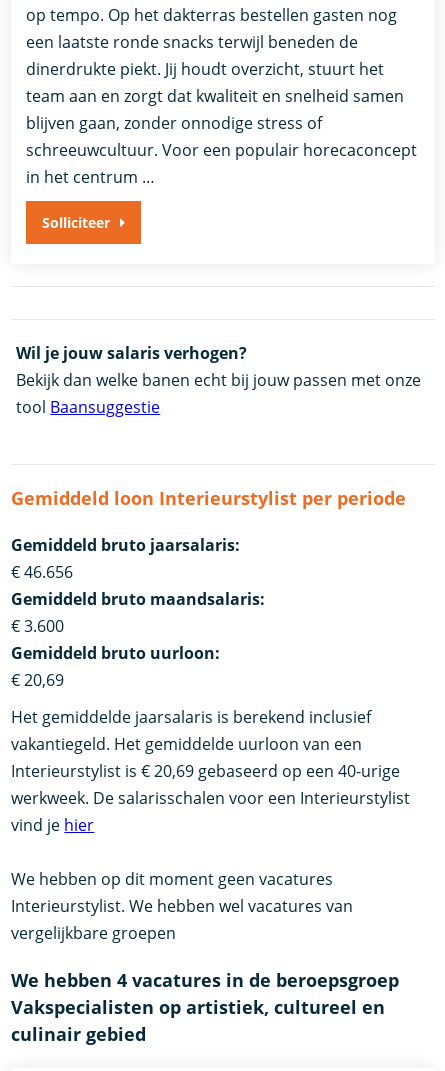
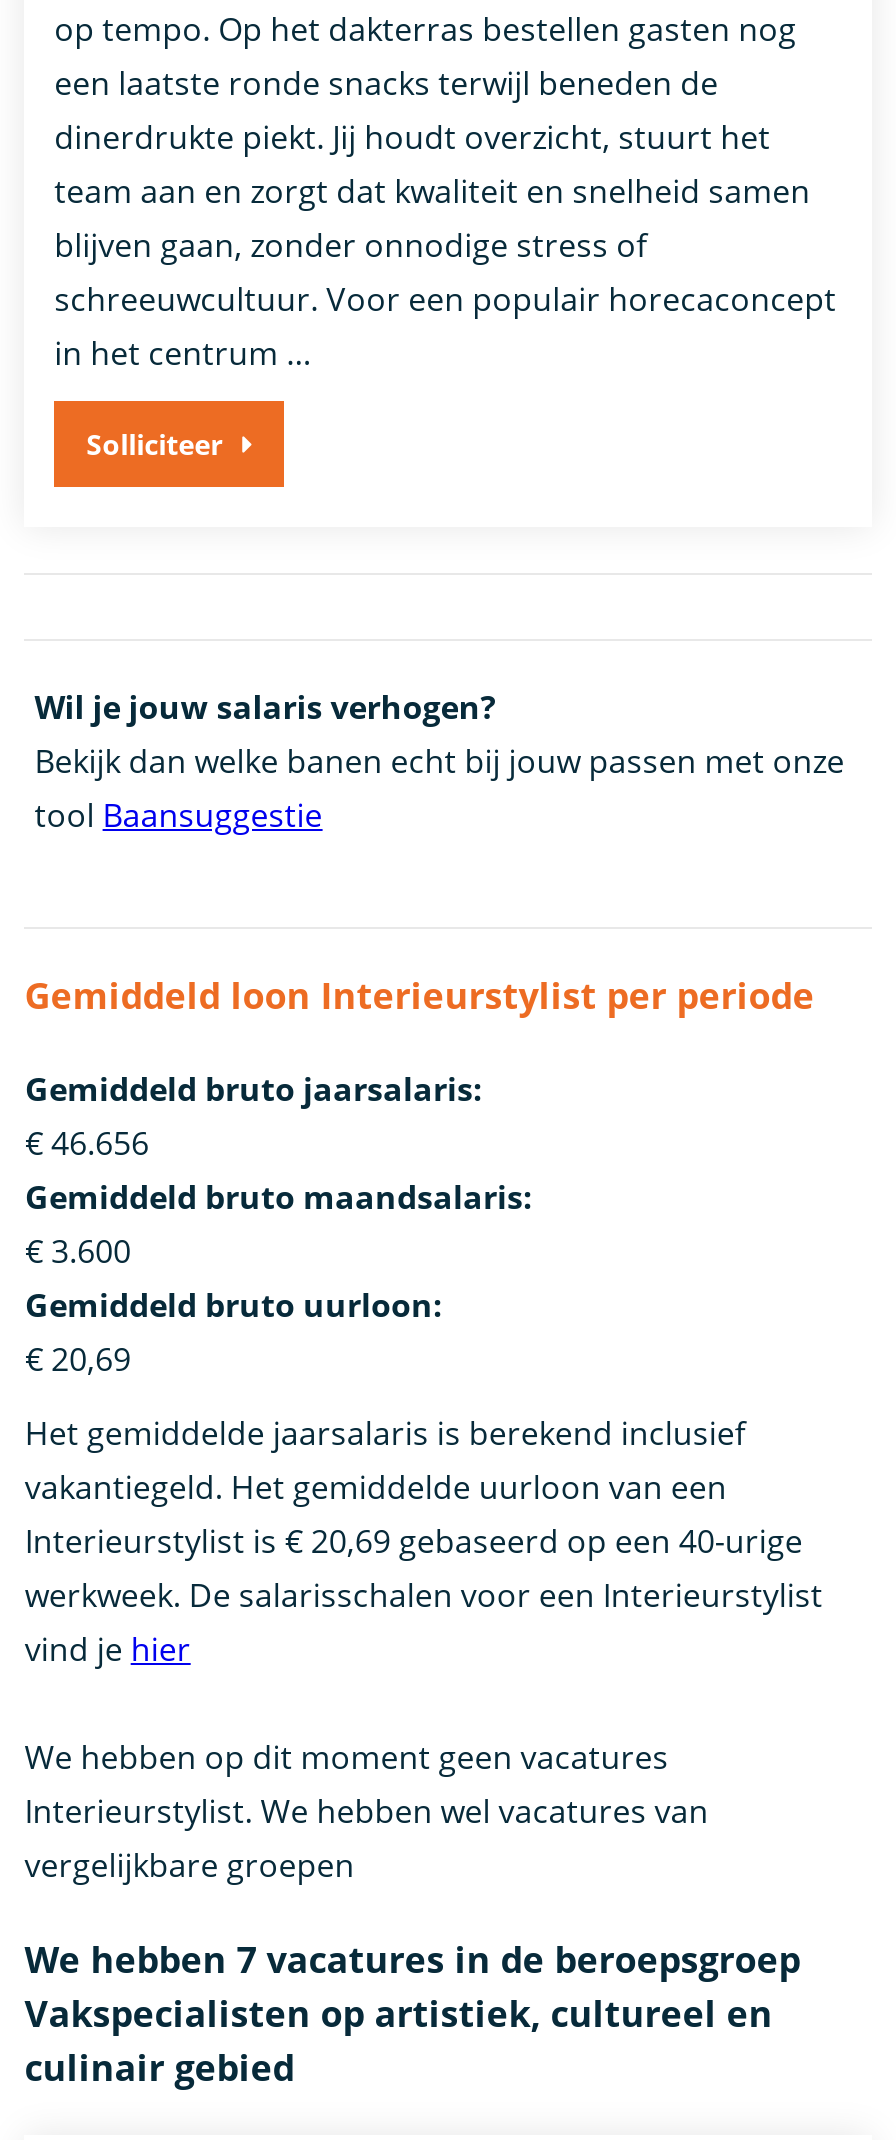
[11,968,399,992] We hebben 4 vacatures in de beroepsgroep -> [24,1936,800,1984] We hebben 7 vacatures in de beroepsgroep

